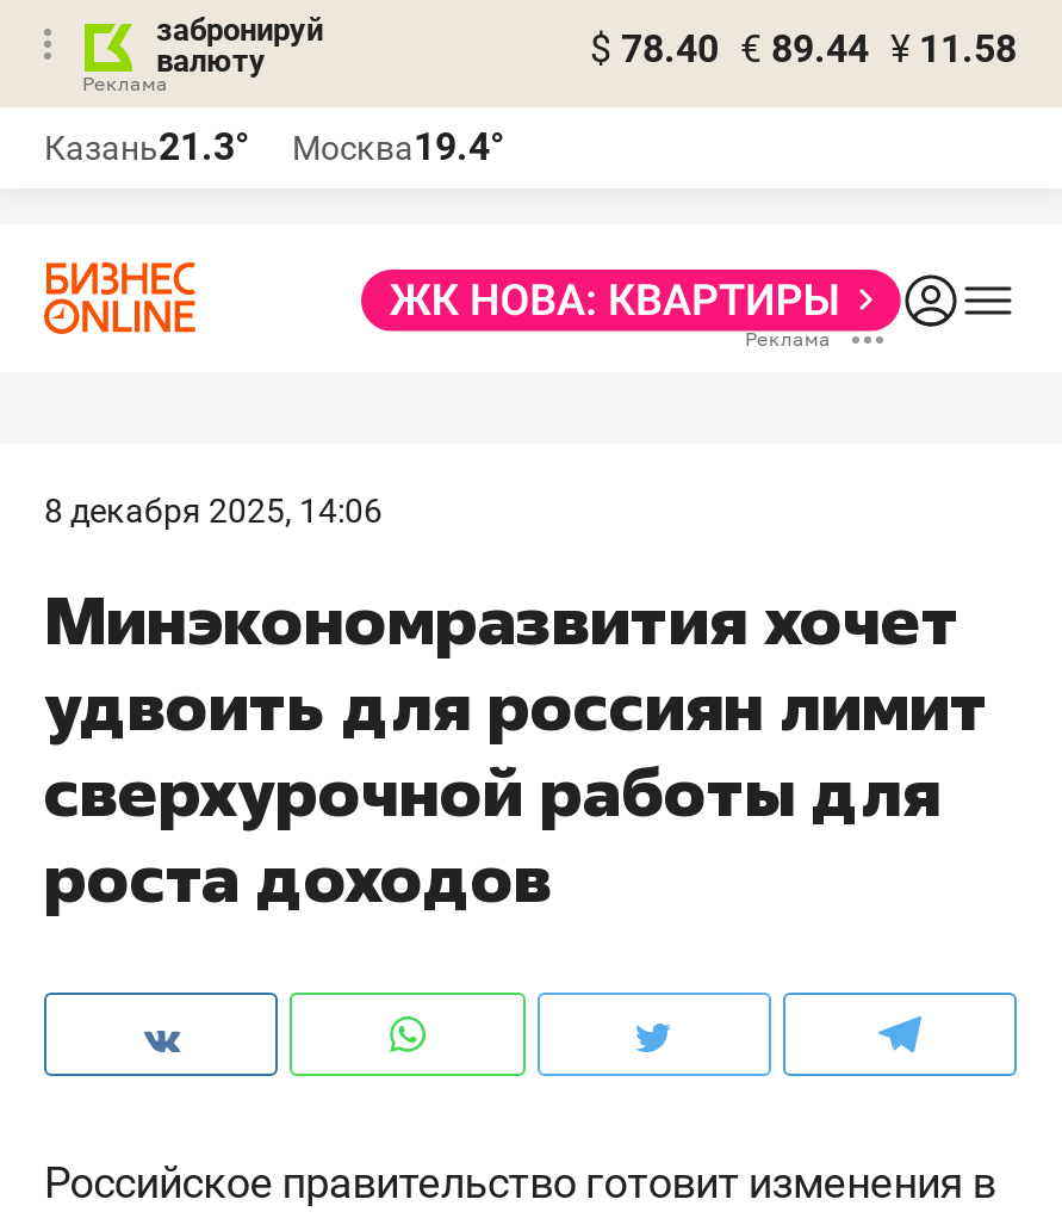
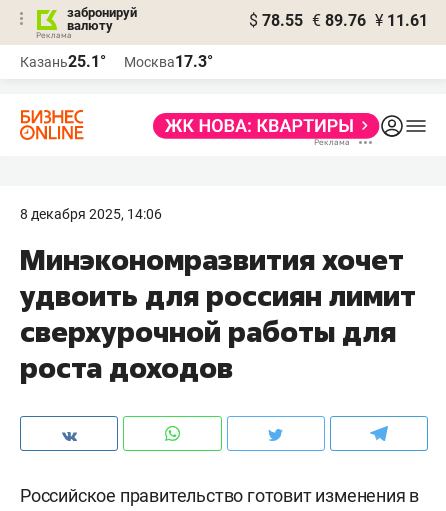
[590,26,1017,72] $ 78.40 € 89.44 ¥ 11.58 -> [249,11,428,30] $ 78.55 € 89.76 ¥ 11.61
[44,124,249,169] Казань21.3° -> [20,52,106,71] Казань25.1°
[292,124,504,169] Москва19.4° -> [124,52,213,71] Москва17.3°

